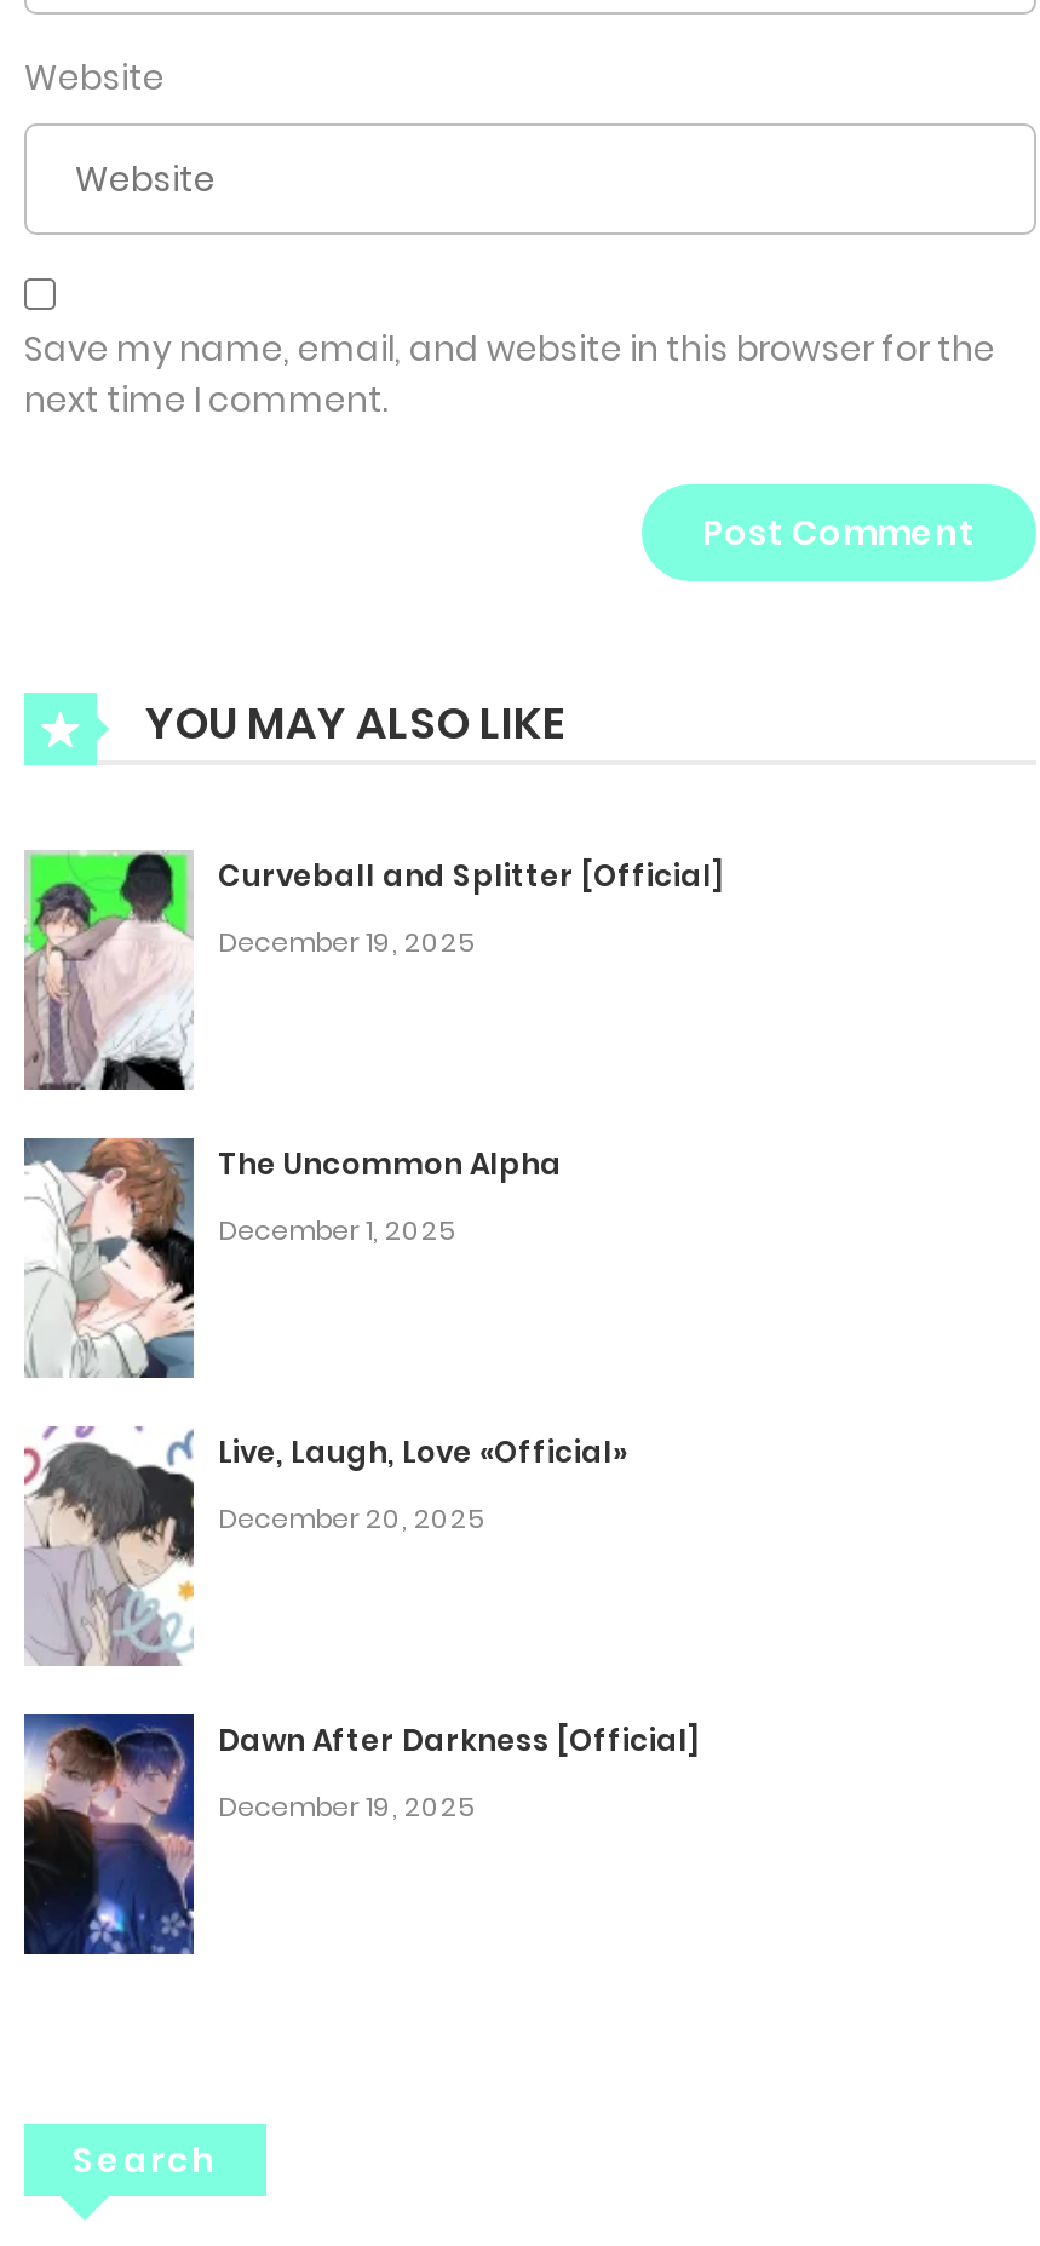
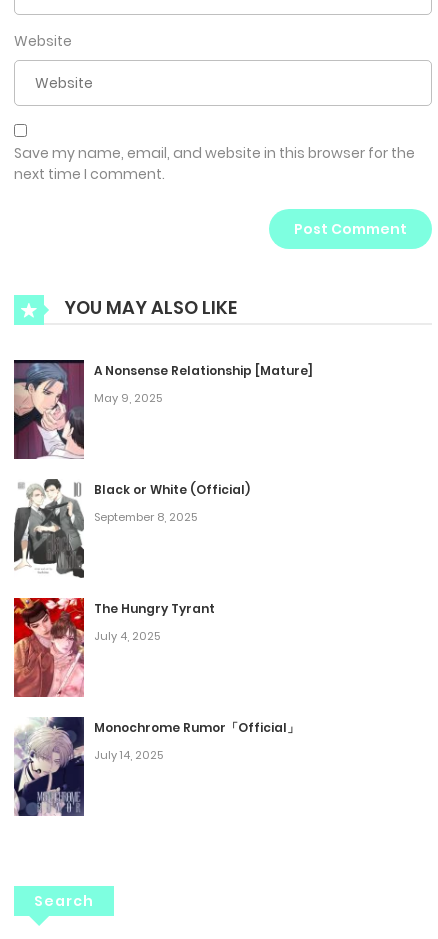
[24,850,724,1092] [image] | Curveball and Splitter [Official] -> [13,359,313,459] [image] | A Nonsense Relationship [Mature]
[218,924,472,962] December 19, 2025 -> [94,390,162,406] May 9, 2025
[22,1136,562,1380] [image] | The Uncommon Alpha -> [13,478,250,578] [image] | Black or White (Official)
[218,1212,453,1250] December 1, 2025 -> [94,509,197,525] September 8, 2025
[24,1424,627,1666] [image] | Live, Laugh, Love «Official» -> [13,597,215,698] [image] | The Hungry Tyrant
[218,1499,482,1538] December 20, 2025 -> [94,628,160,644] July 4, 2025
[22,1712,700,1957] [image] | Dawn After Darkness [Official] -> [13,716,299,817] [image] | Monochrome Rumor「Official」
[218,1788,472,1826] December 19, 2025 -> [94,747,163,763] July 14, 2025

